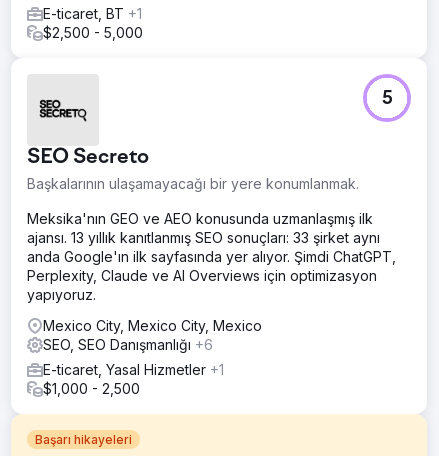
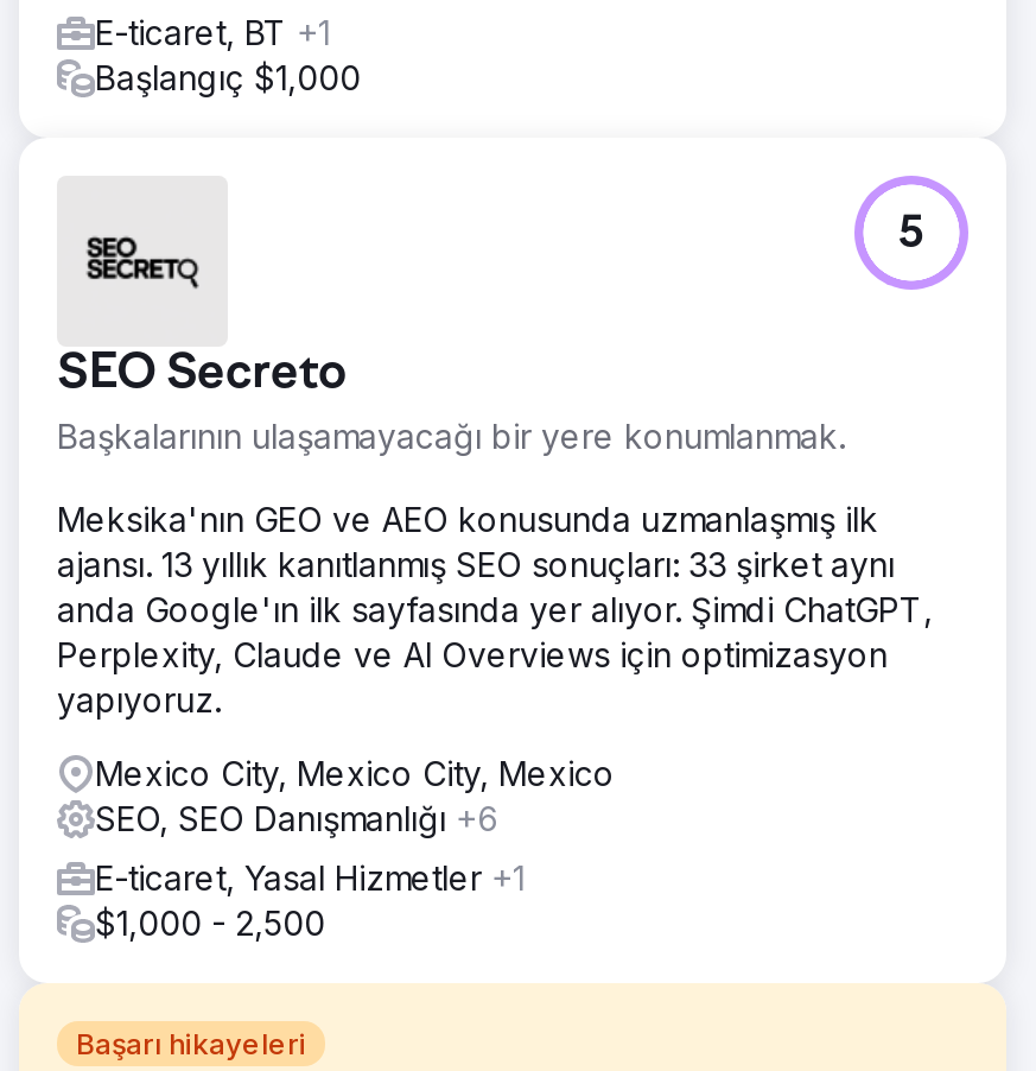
[43,24,143,41] $2,500 - 5,000 -> [95,56,361,96] Başlangıç $1,000

